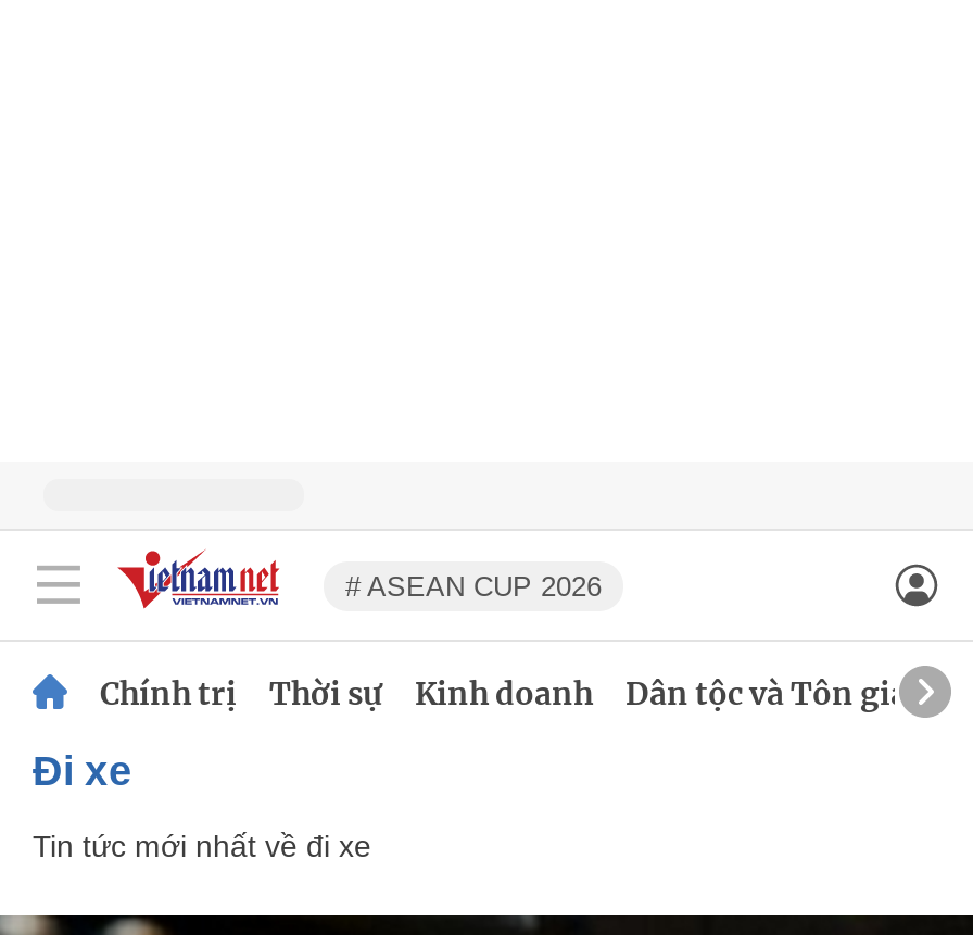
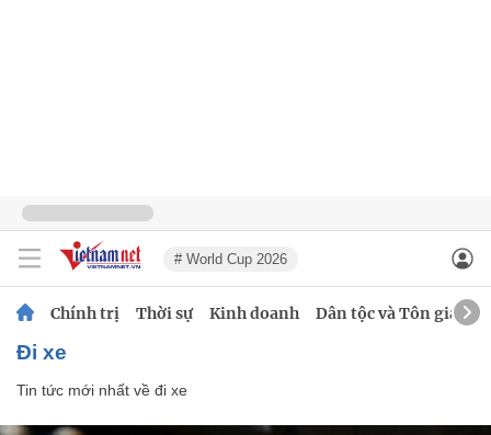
[345,569,602,602] # ASEAN CUP 2026 -> [174,250,287,267] # World Cup 2026

